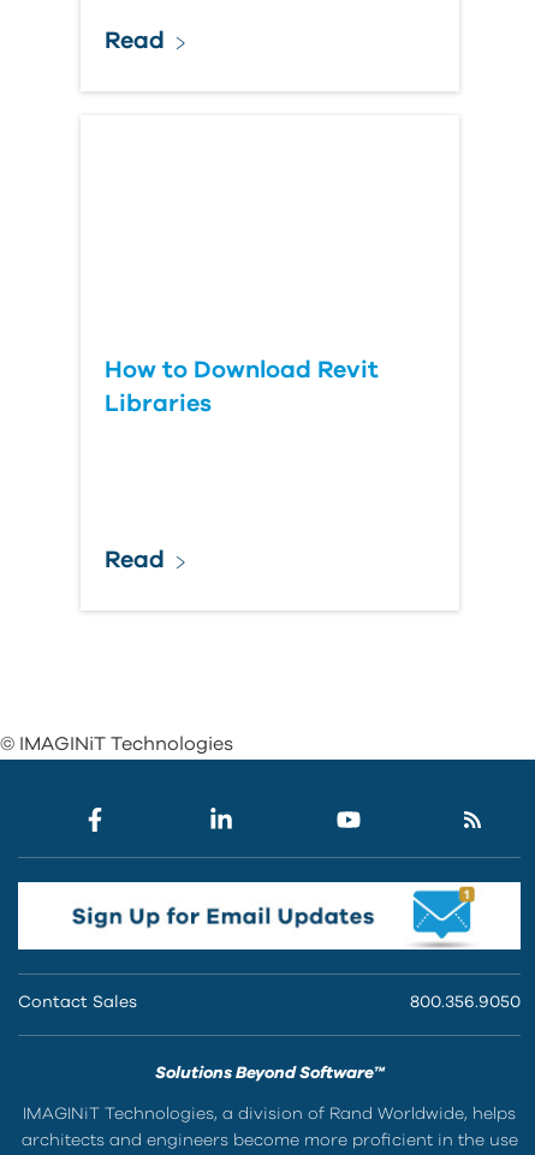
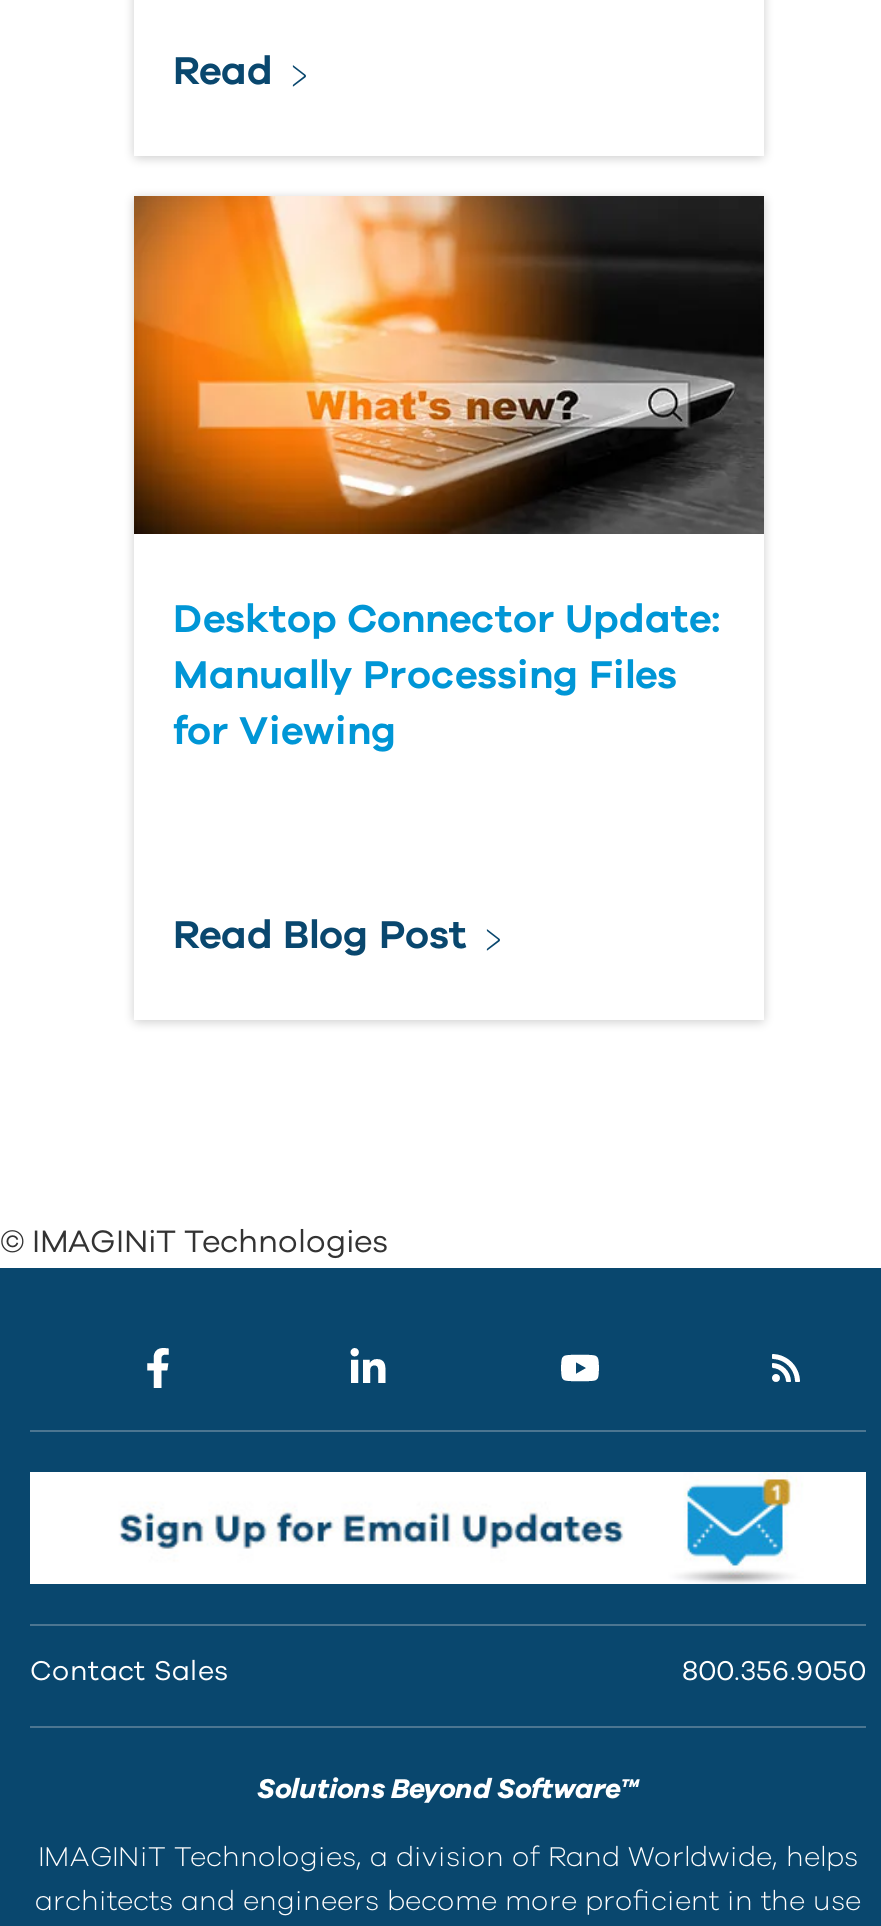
none -> [132,194,766,536] [image]
[104,358,378,416] How to Download Revit | Libraries -> [173,600,721,752] Desktop Connector Update: | Manually Processing Files | for Viewing
[104,548,164,572] Read -> [173,916,467,956] Read Blog Post

